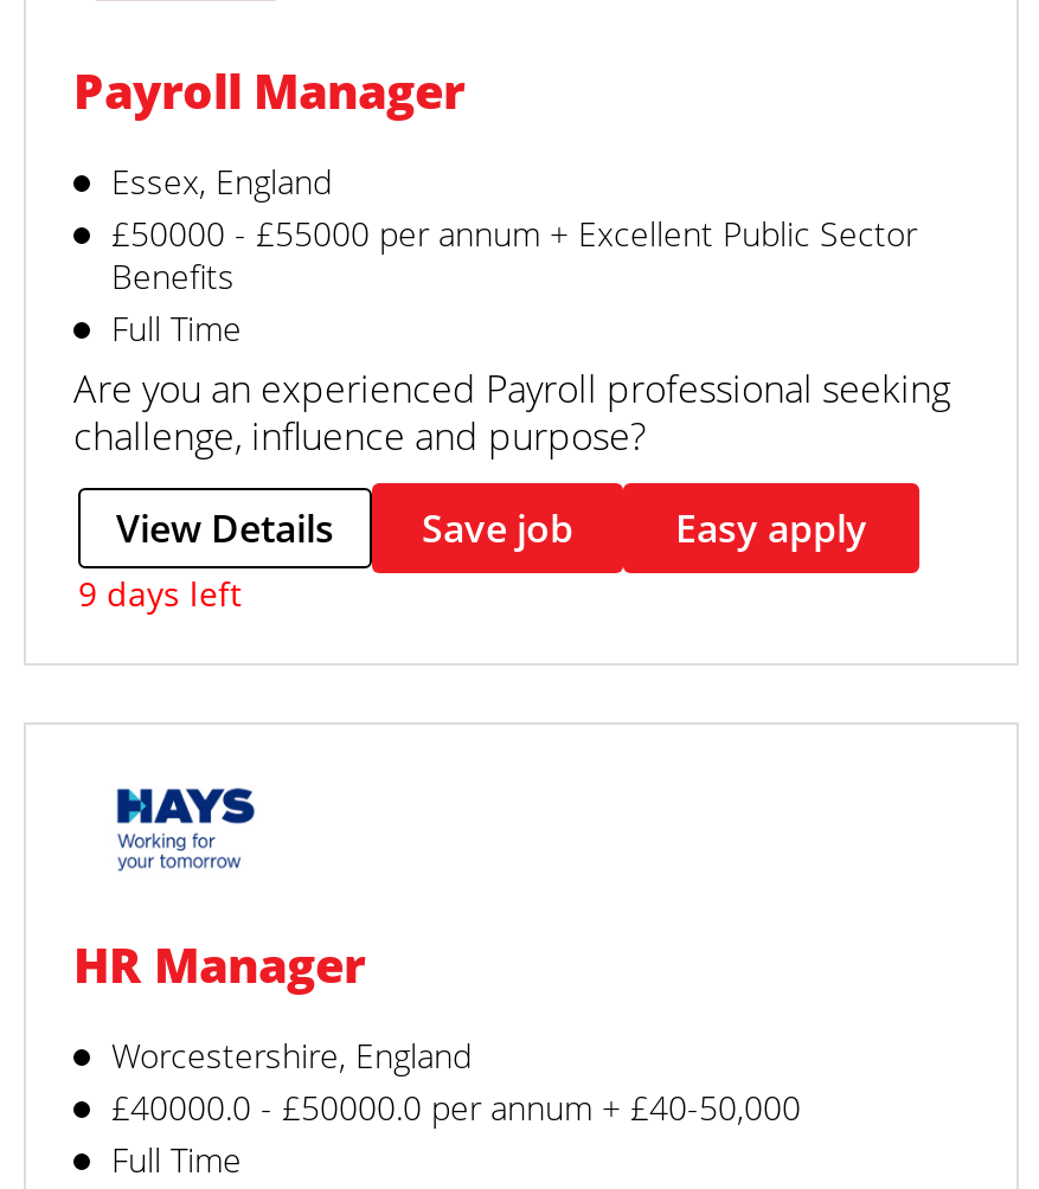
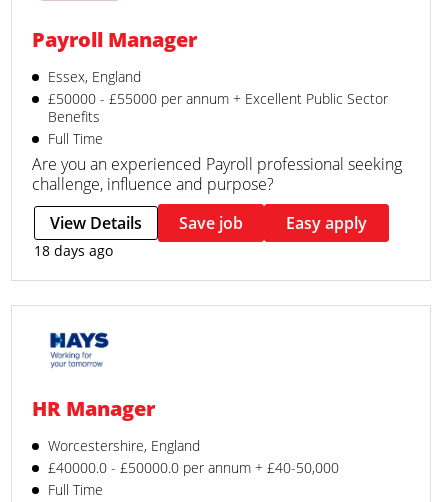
[78,570,242,615] 9 days left -> [34,241,113,260] 18 days ago

